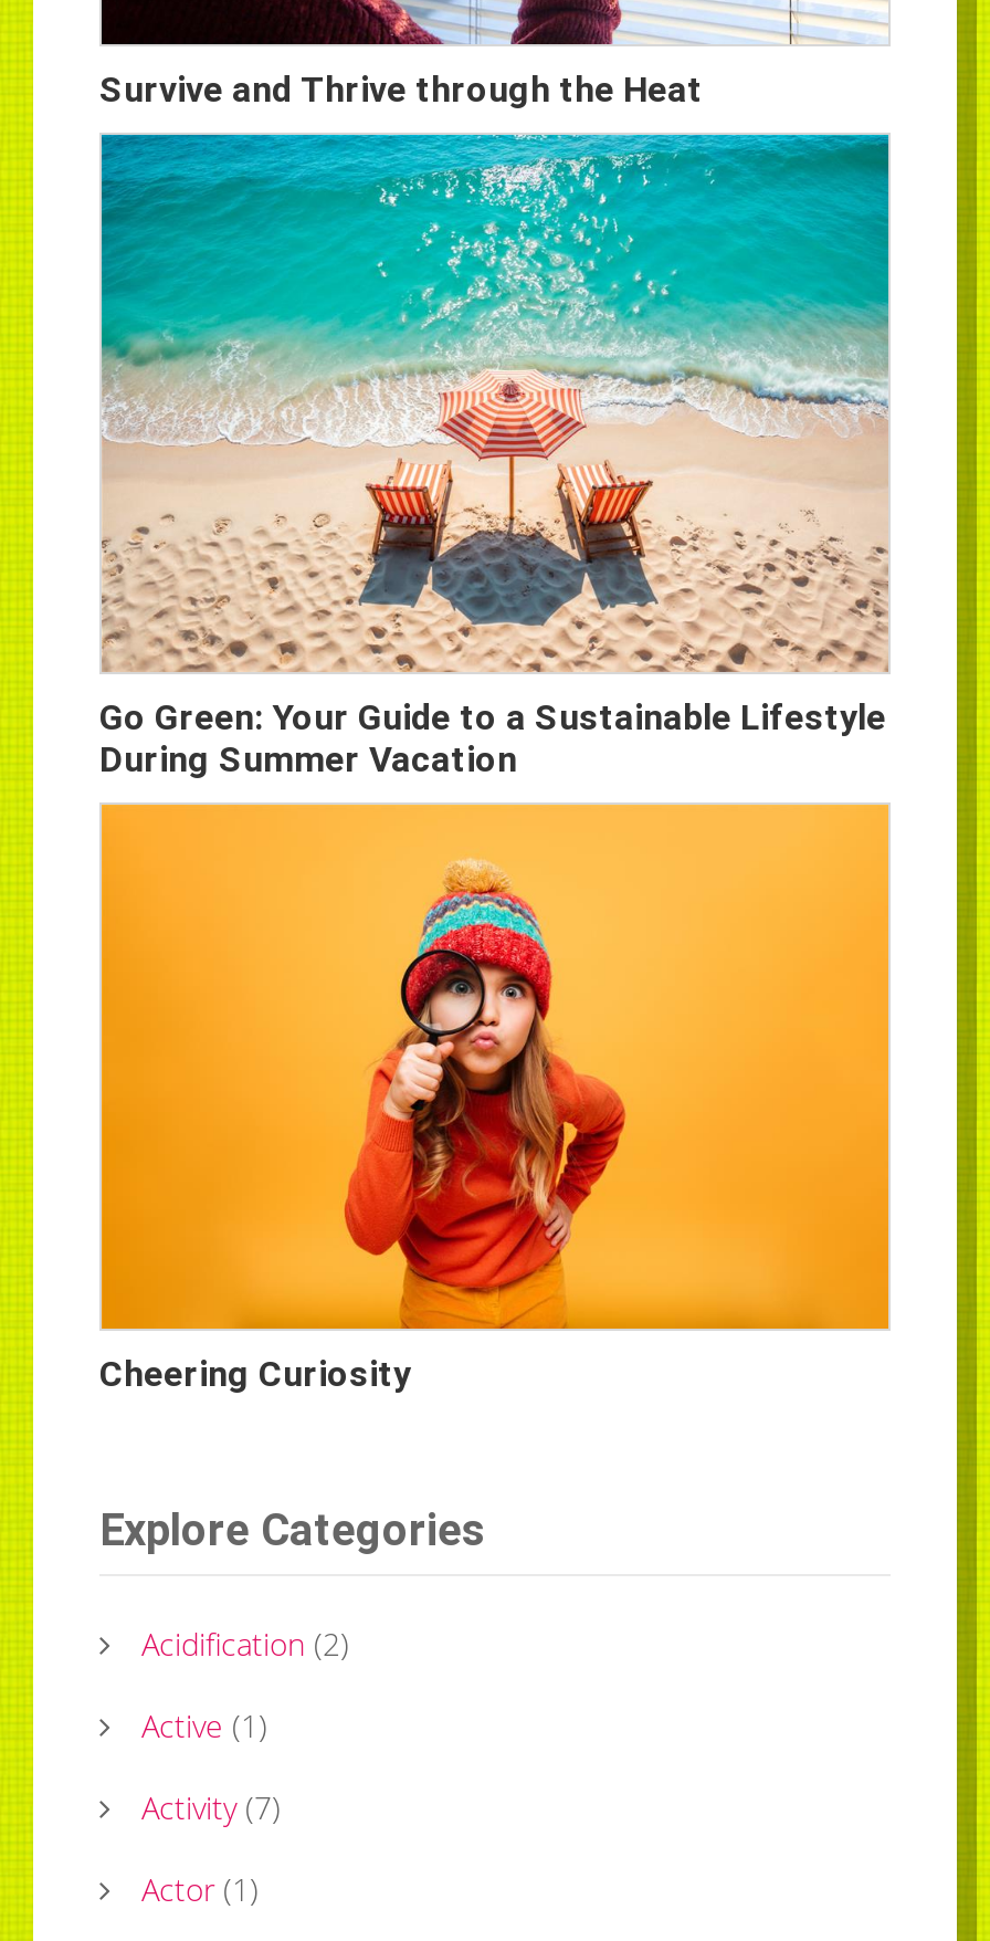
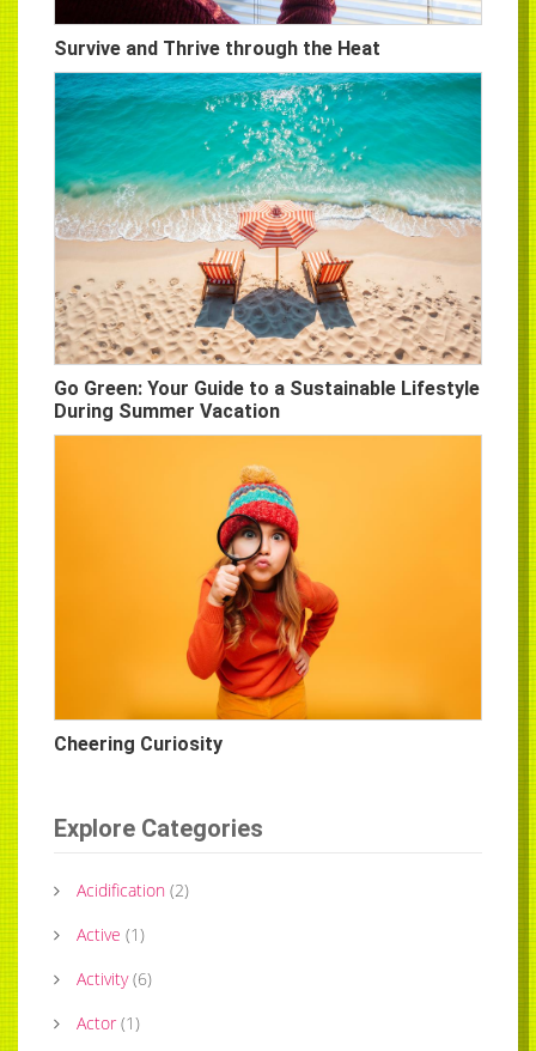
[141,1787,281,1829] Activity (7) -> [77,968,152,991] Activity (6)

